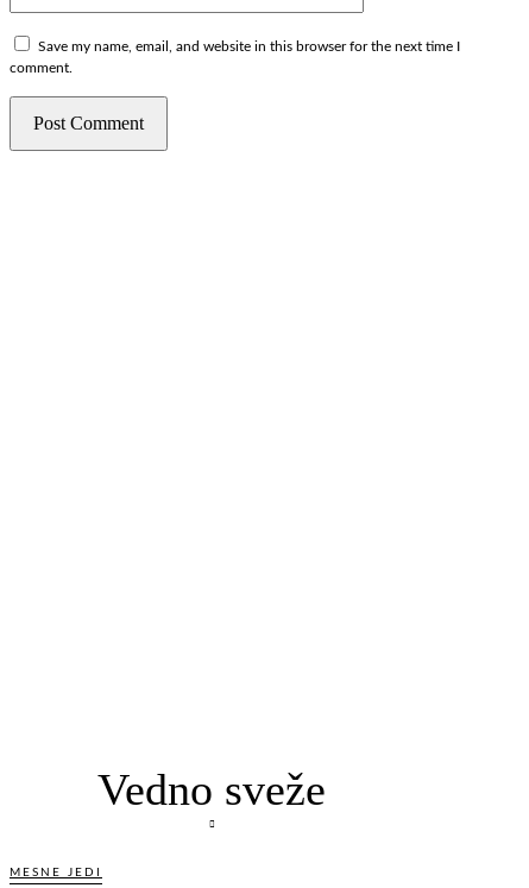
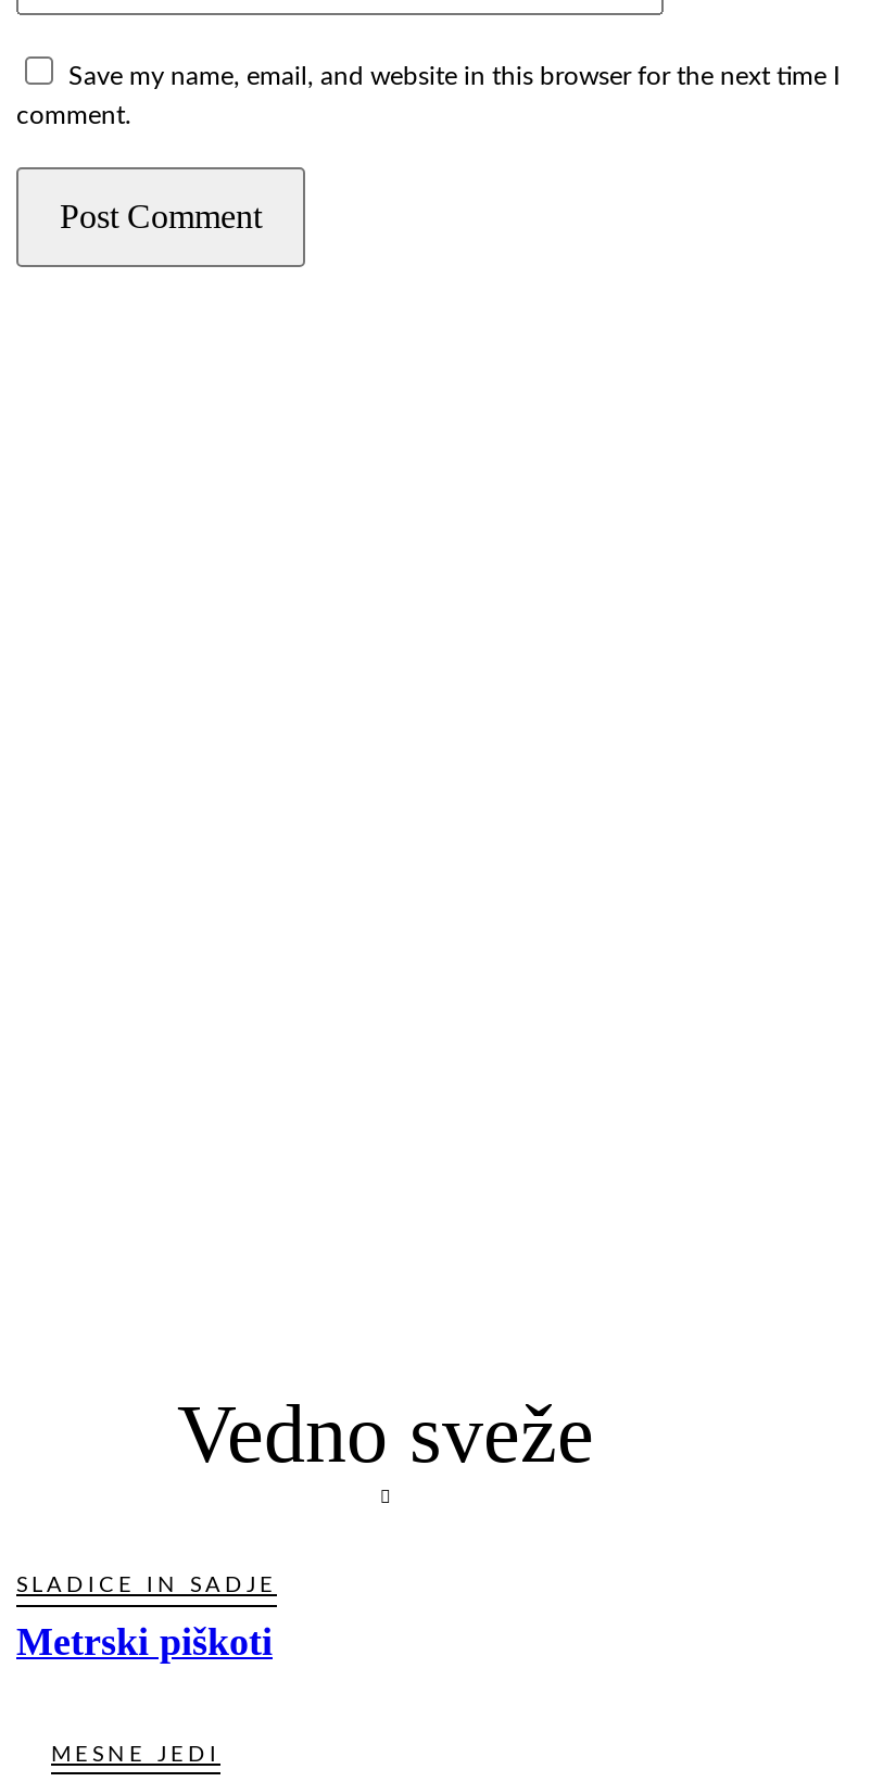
none -> [16,1575,277,1664] SLADICE IN SADJE | Metrski piškoti

